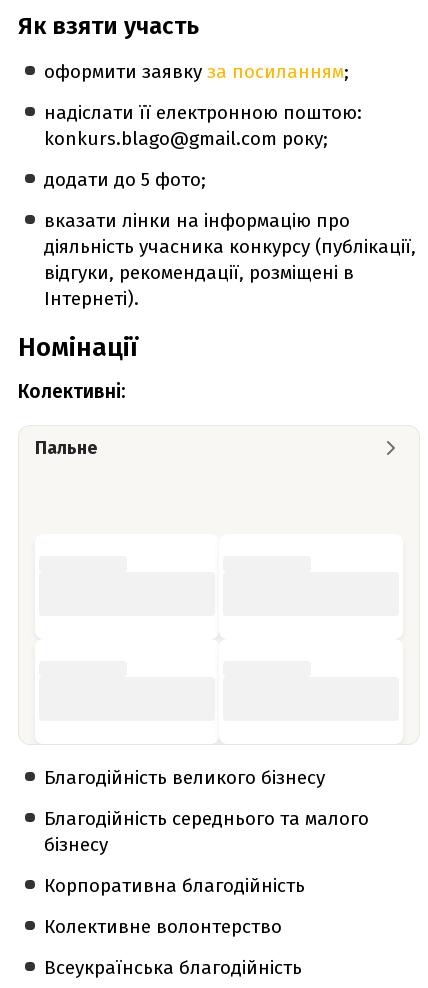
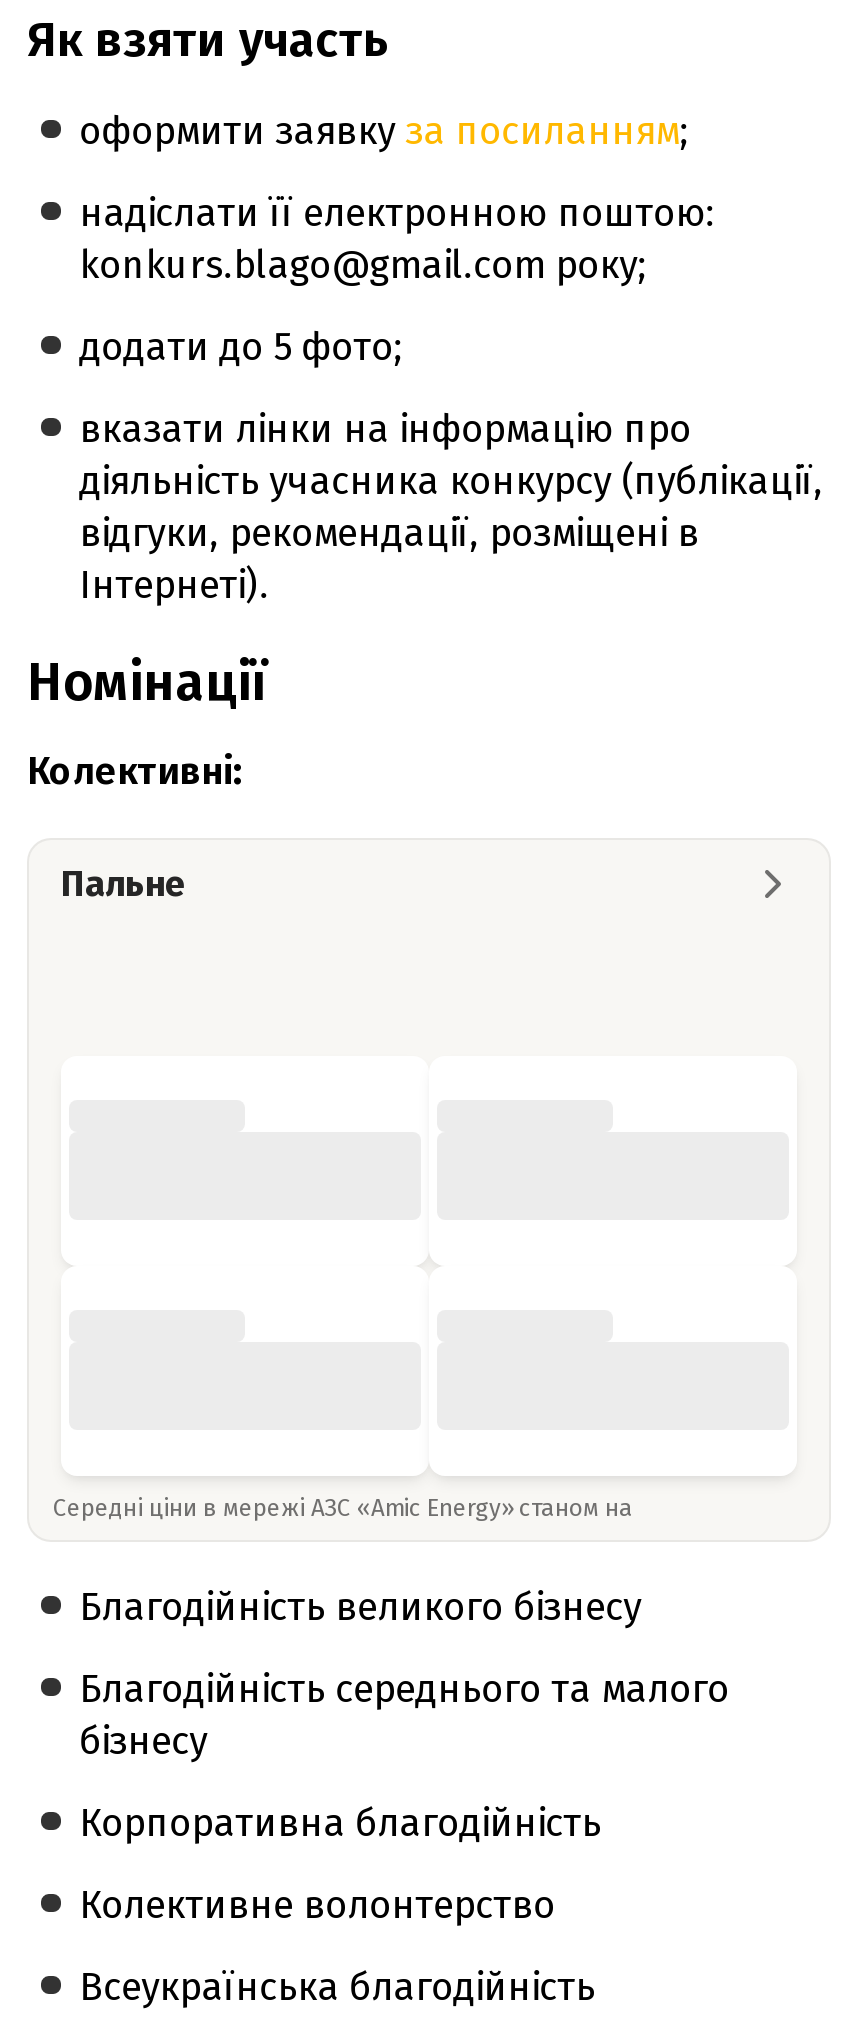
none -> [53,1493,639,1521] Середні ціни в мережі АЗС «Amic Energy» станом на

